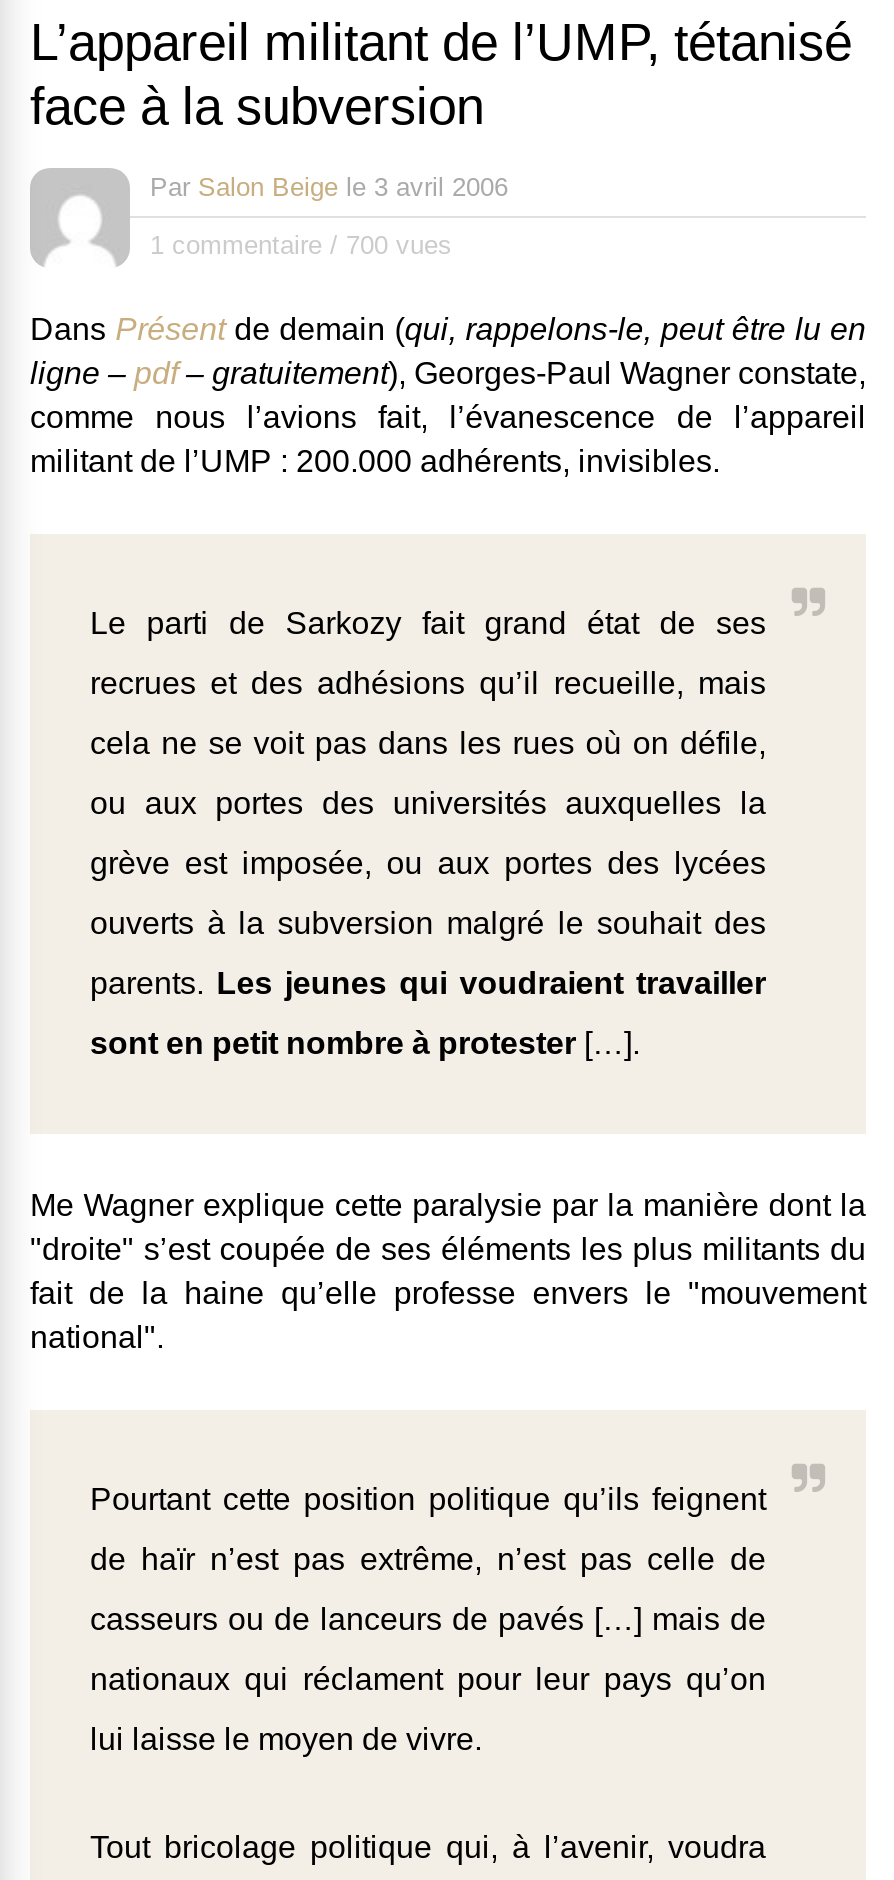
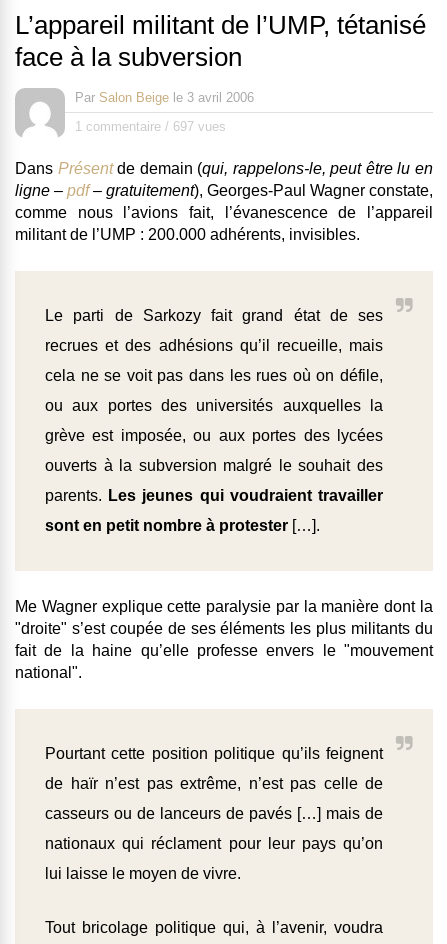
[150,230,452,260] 1 commentaire / 700 vues -> [75,119,226,134] 1 commentaire / 697 vues

